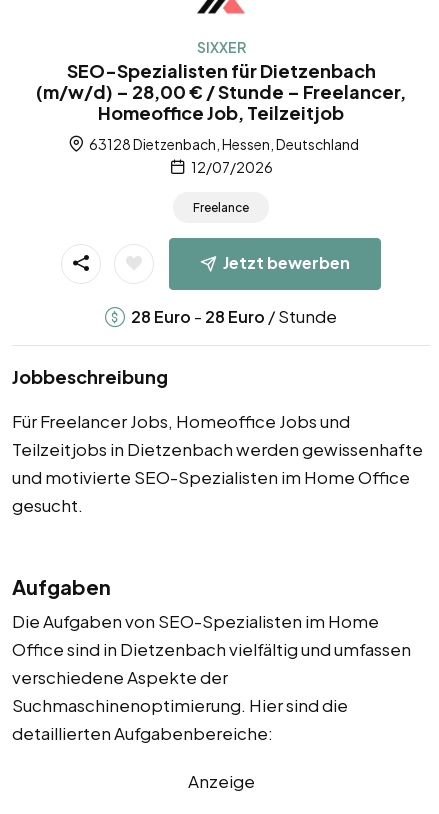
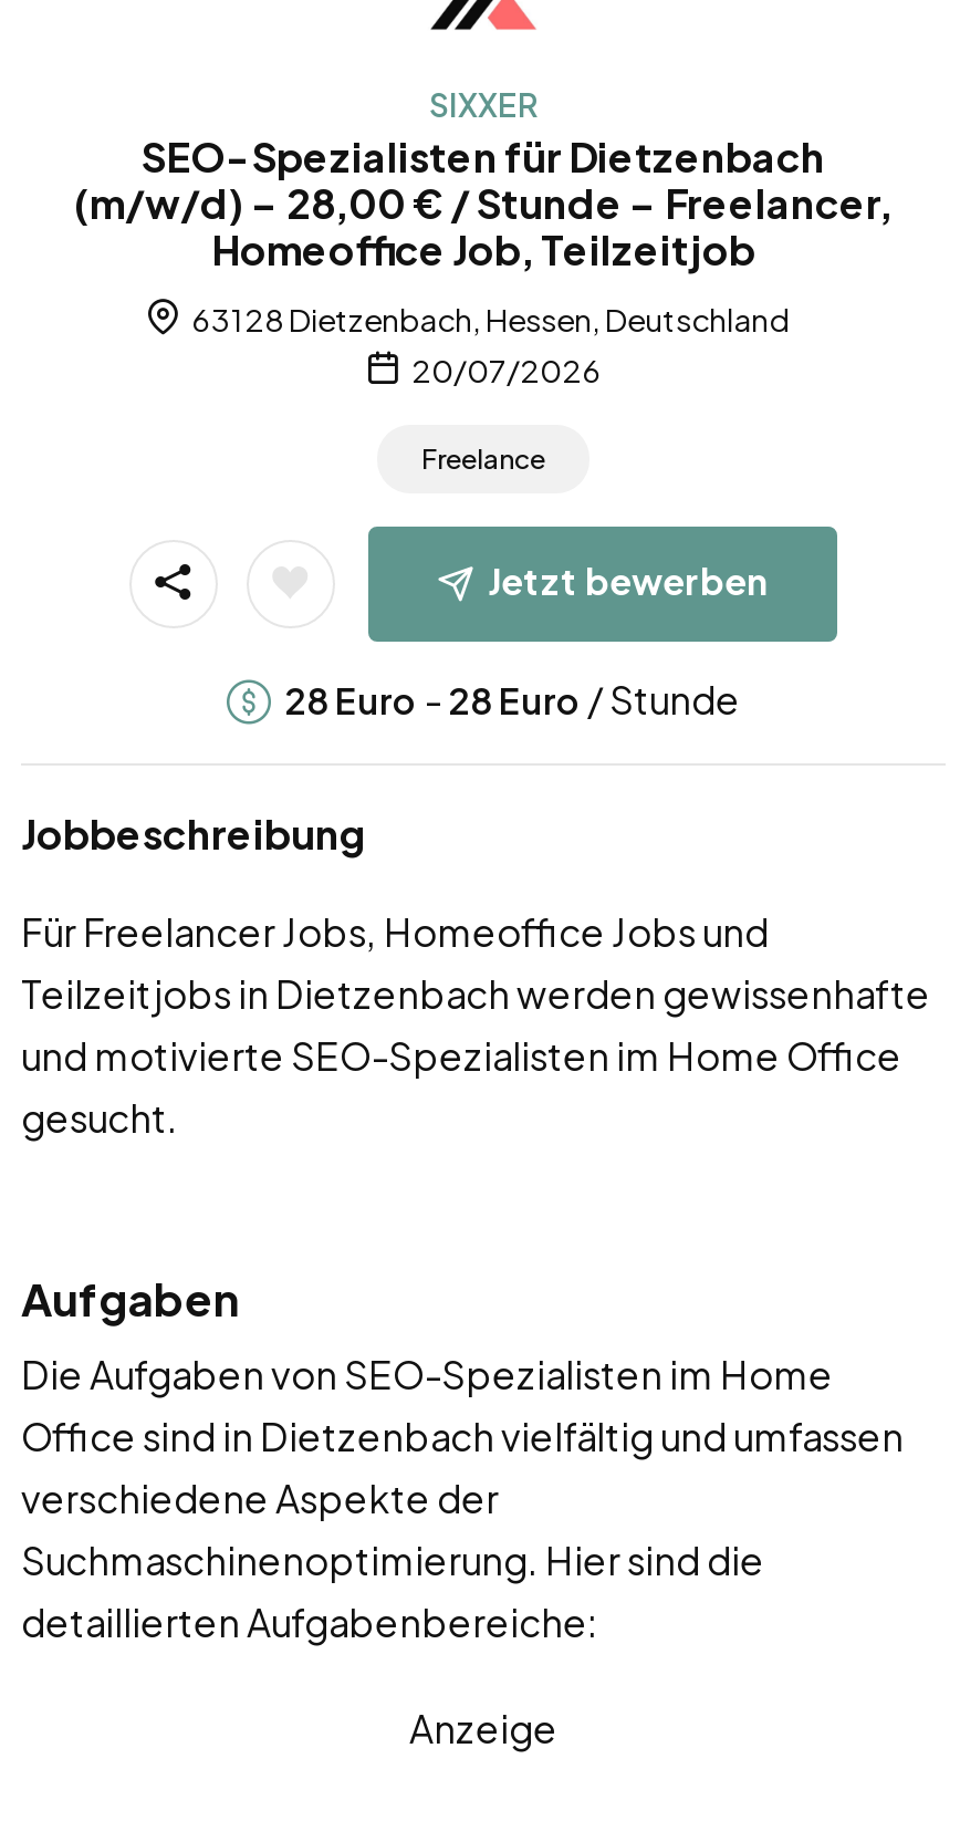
[188,158,272,176] 12/07/2026 -> [407,349,602,389] 20/07/2026

